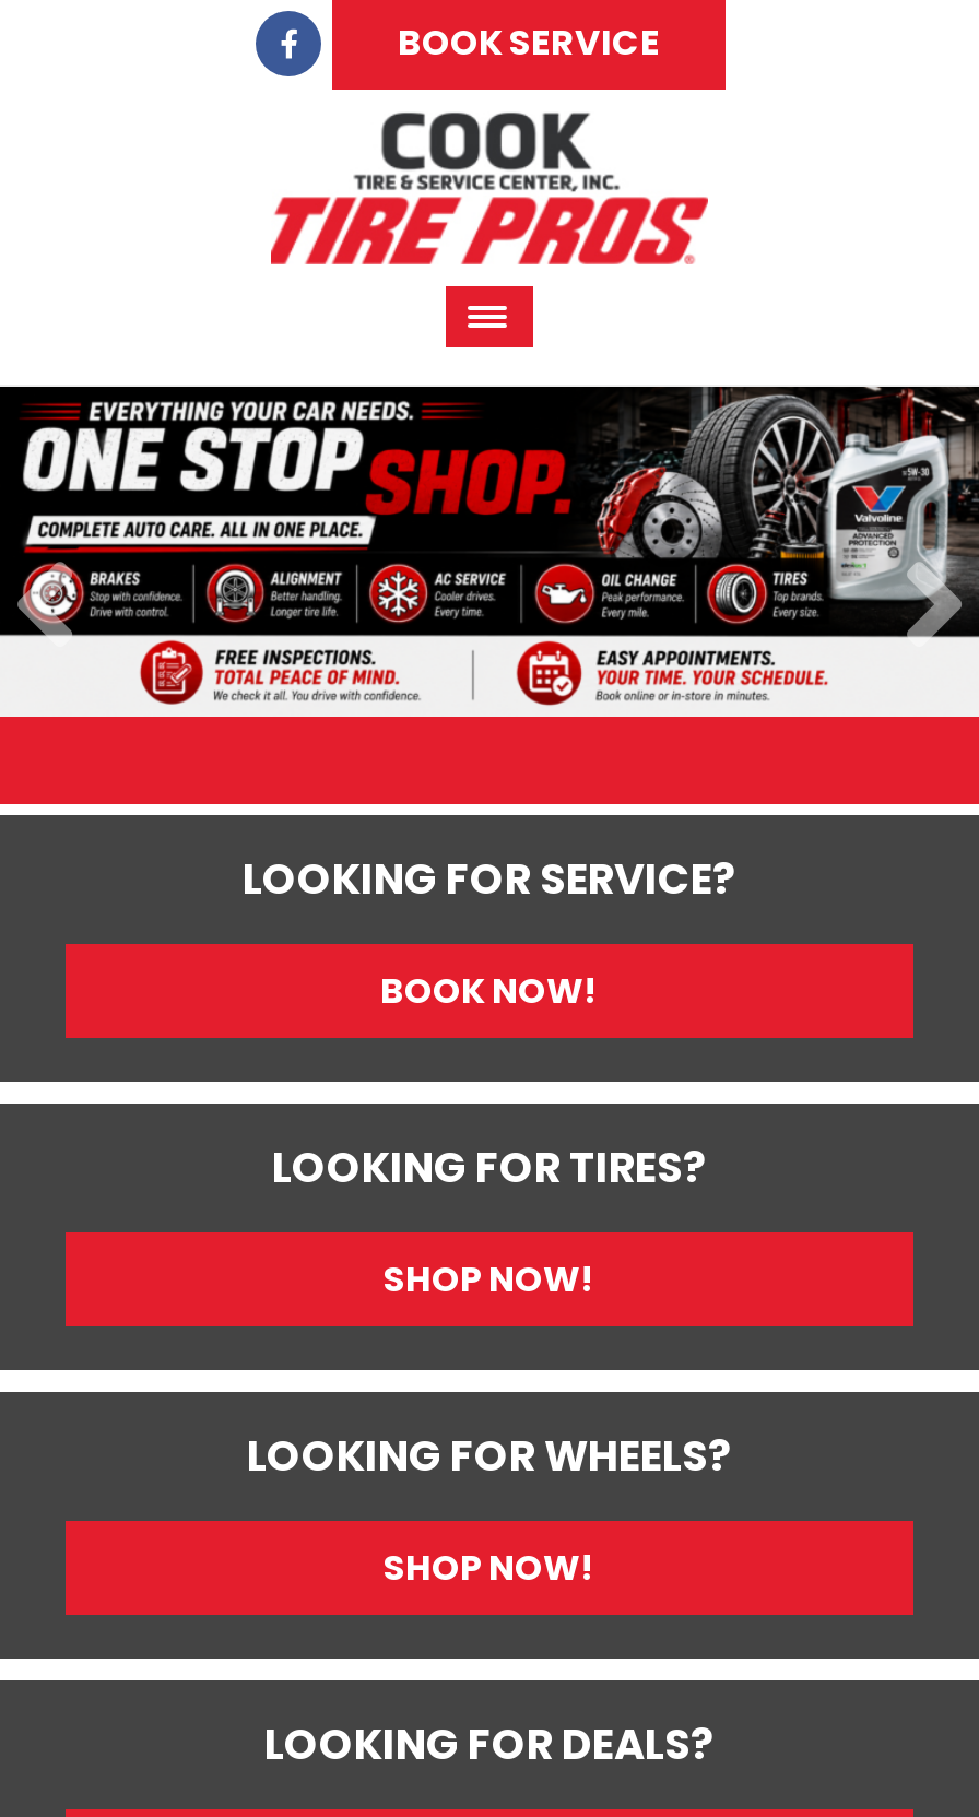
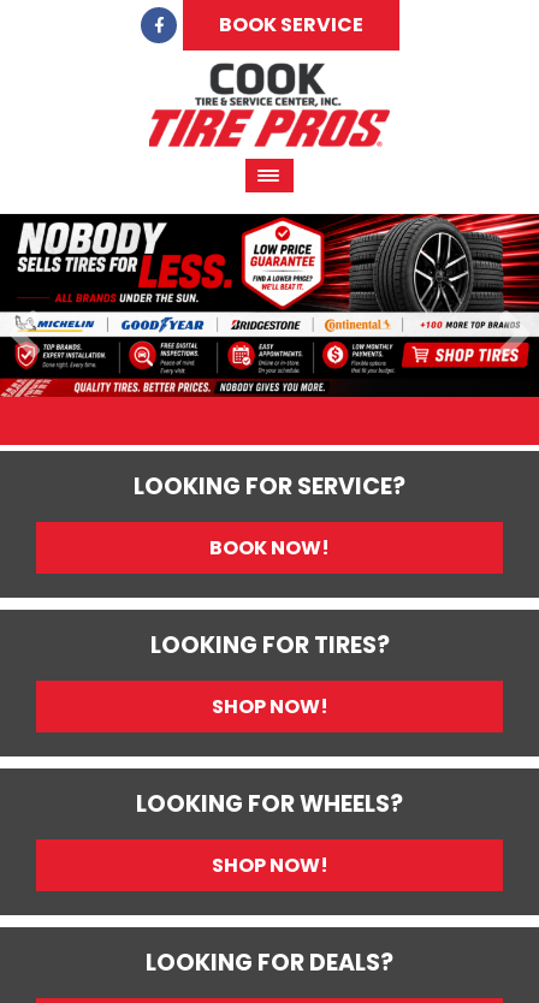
[7,385,972,719] [image] -> [4,213,535,398] [image]

